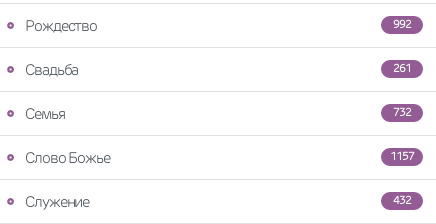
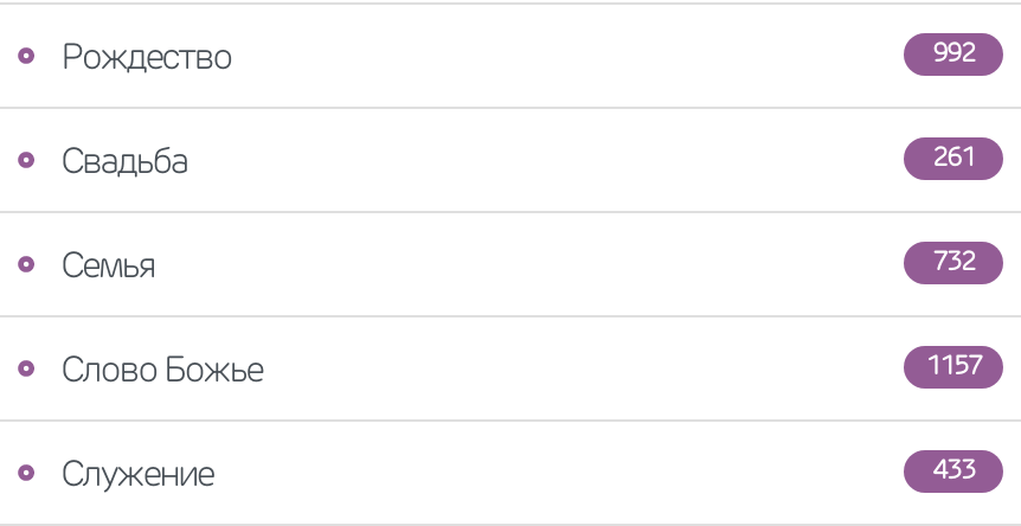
[393,193,411,207] 432 -> [932,454,974,487] 433

